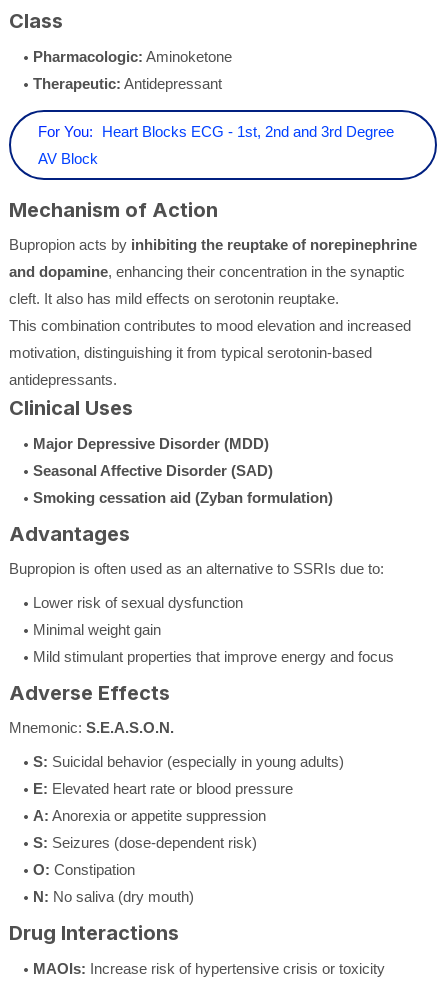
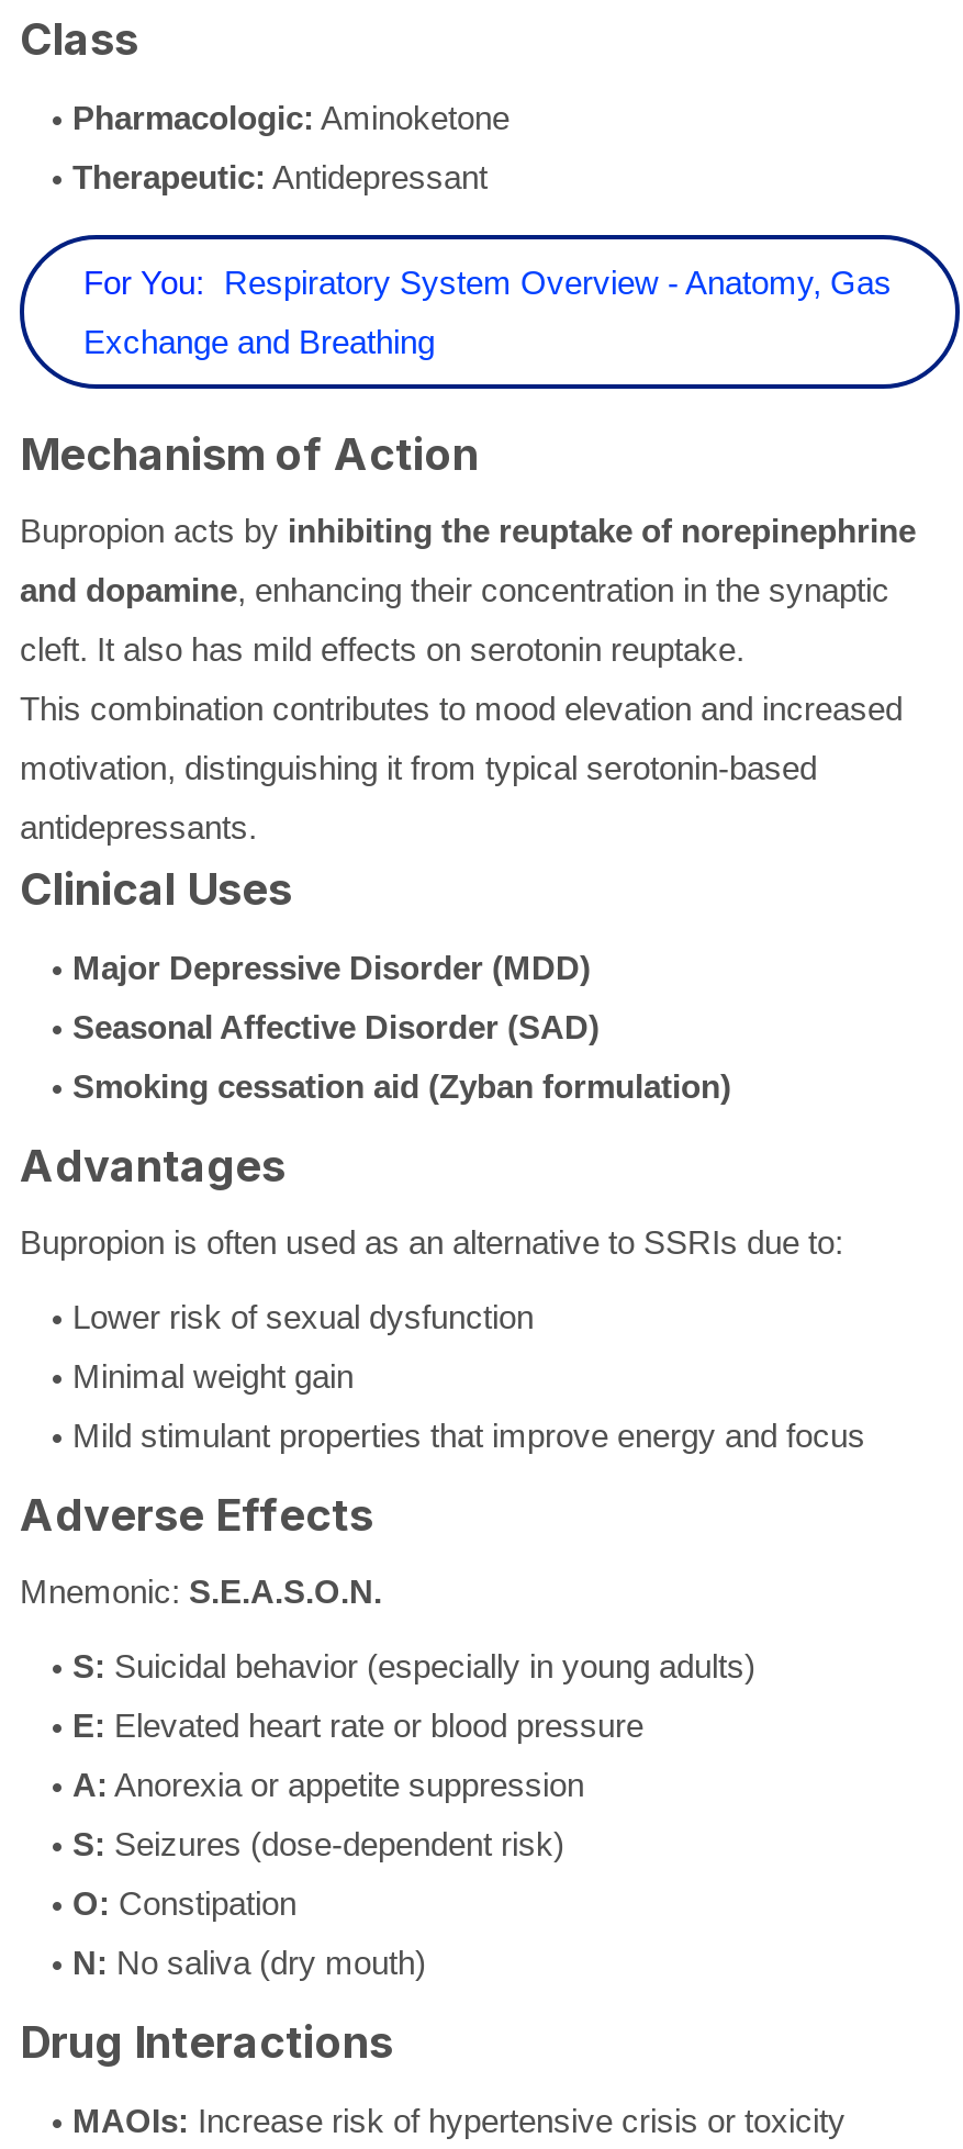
[38,123,394,140] For You: Heart Blocks ECG - 1st, 2nd and 3rd Degree -> [83,263,892,300] For You: Respiratory System Overview - Anatomy, Gas
[38,150,98,167] AV Block -> [83,322,435,360] Exchange and Breathing

